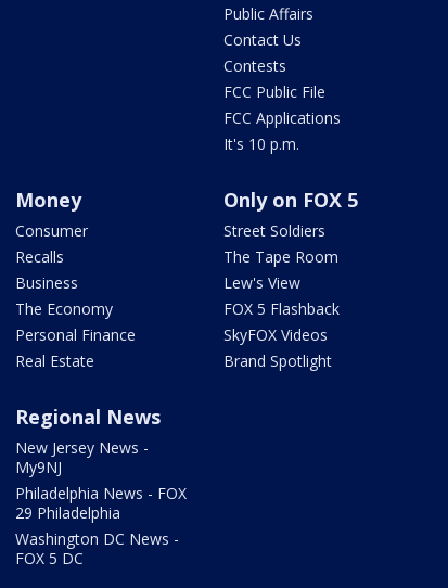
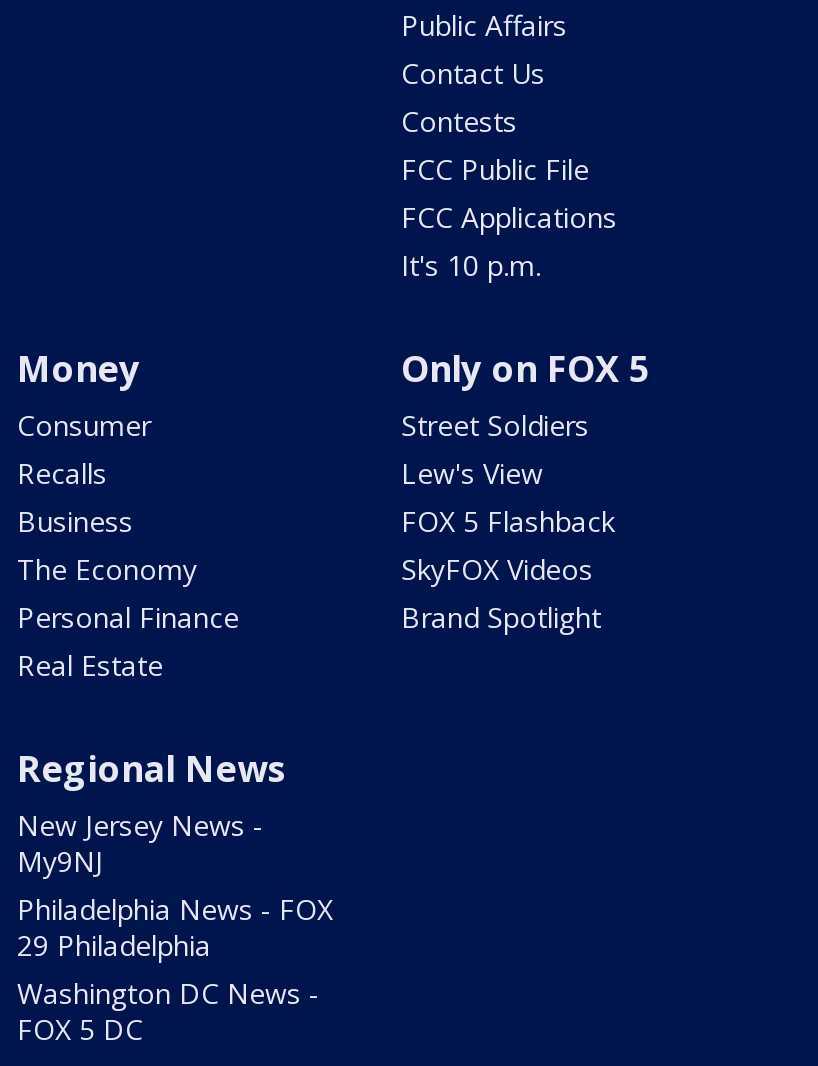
[223,246,338,267] The Tape Room -> none
moved [223,272,340,371] -> [401,454,615,636]: Lew's View | FOX 5 Flashback | SkyFOX Videos | Brand Spotlight

